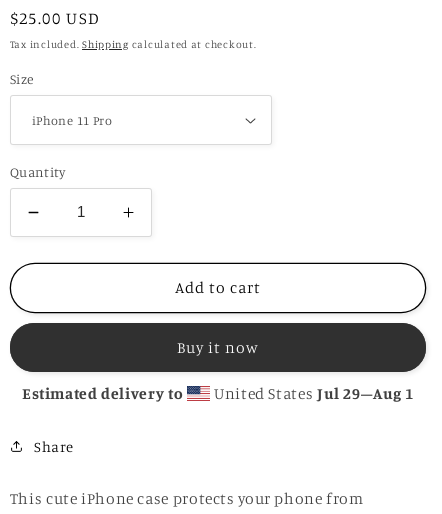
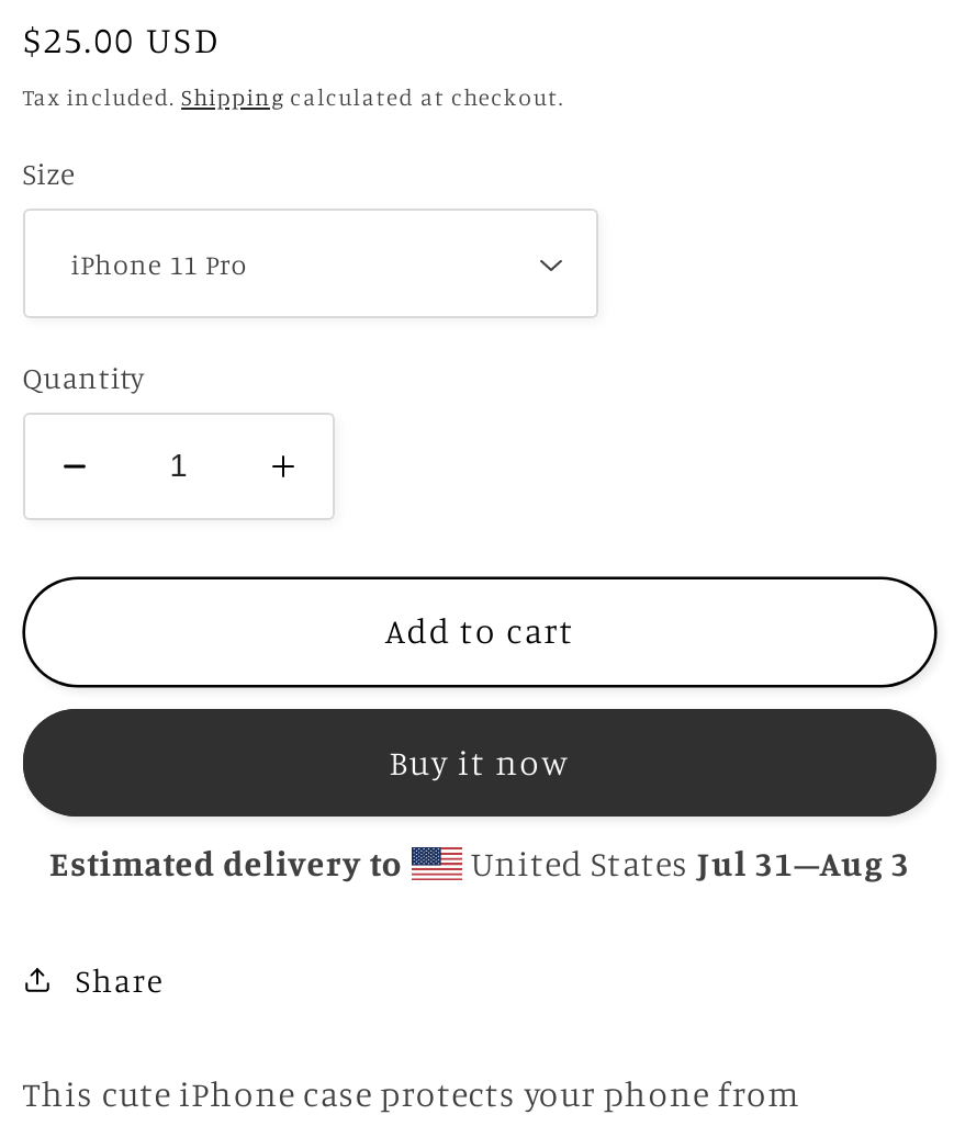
[210,384,414,403] United States Jul 29–Aug 1 -> [463,844,910,885] United States Jul 31–Aug 3

